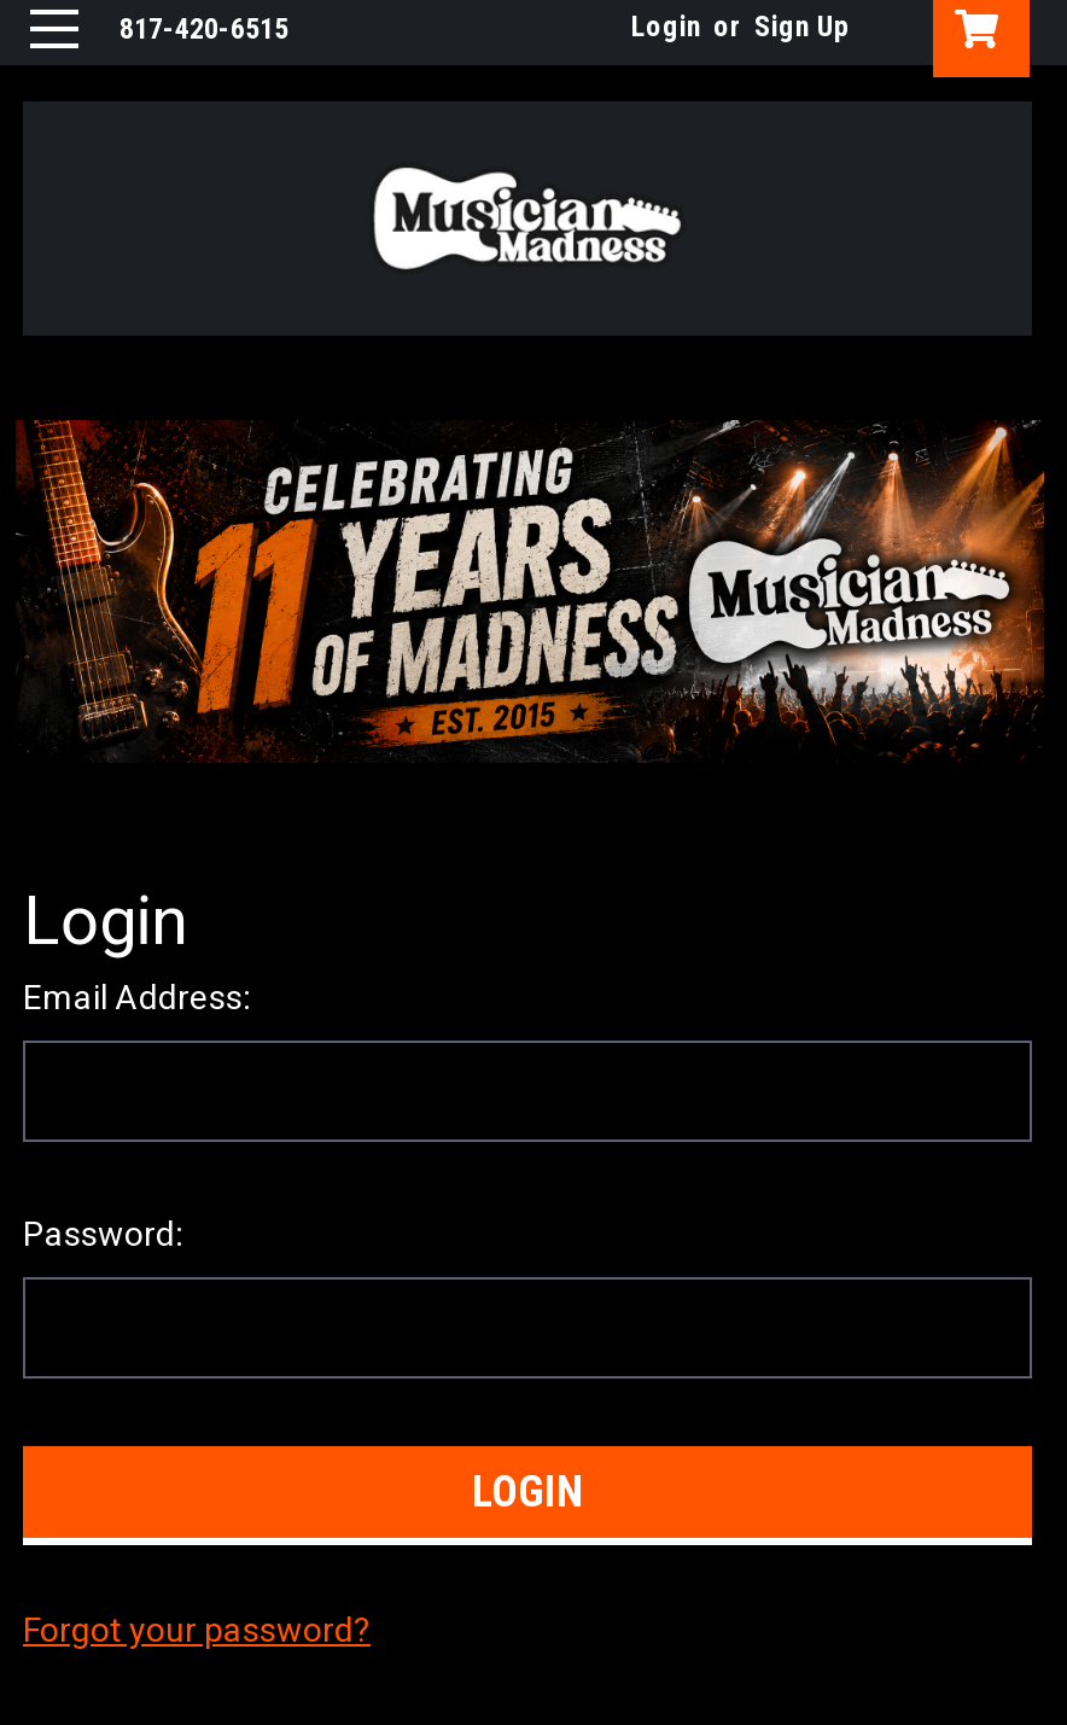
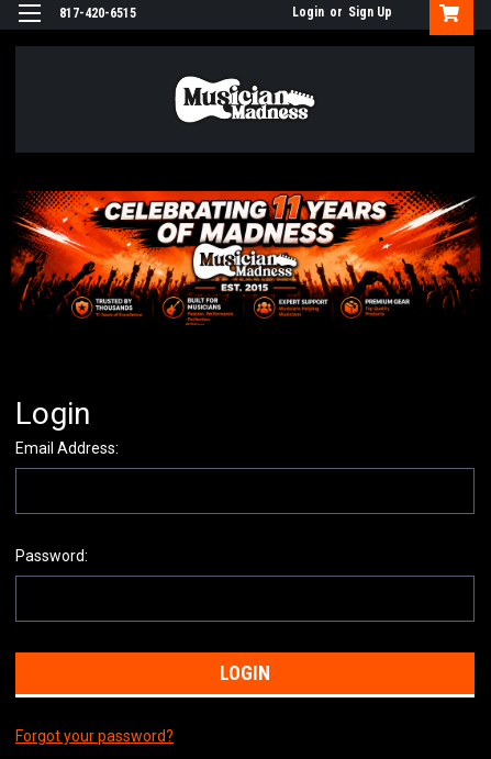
[16,418,1046,763] [image] -> [10,190,480,338] [image]

